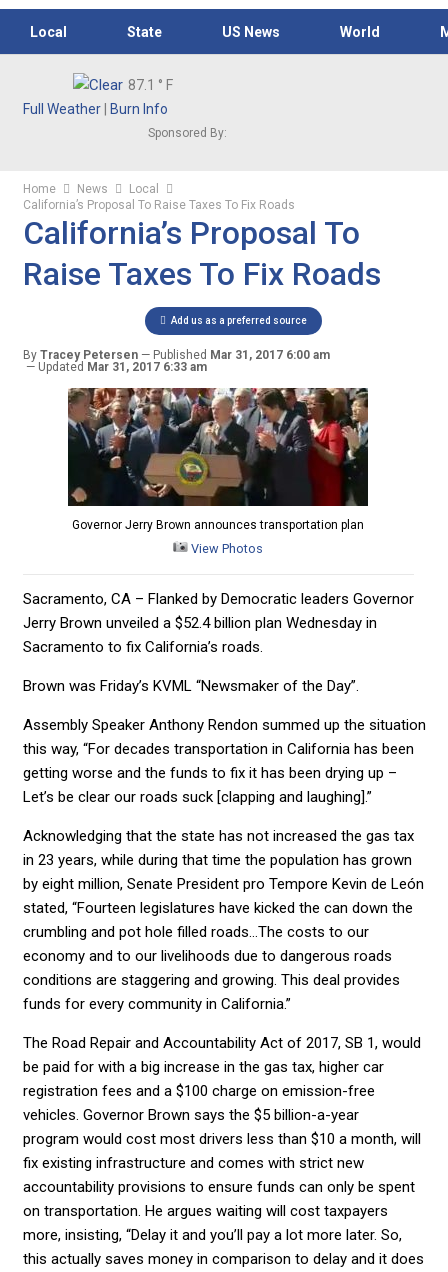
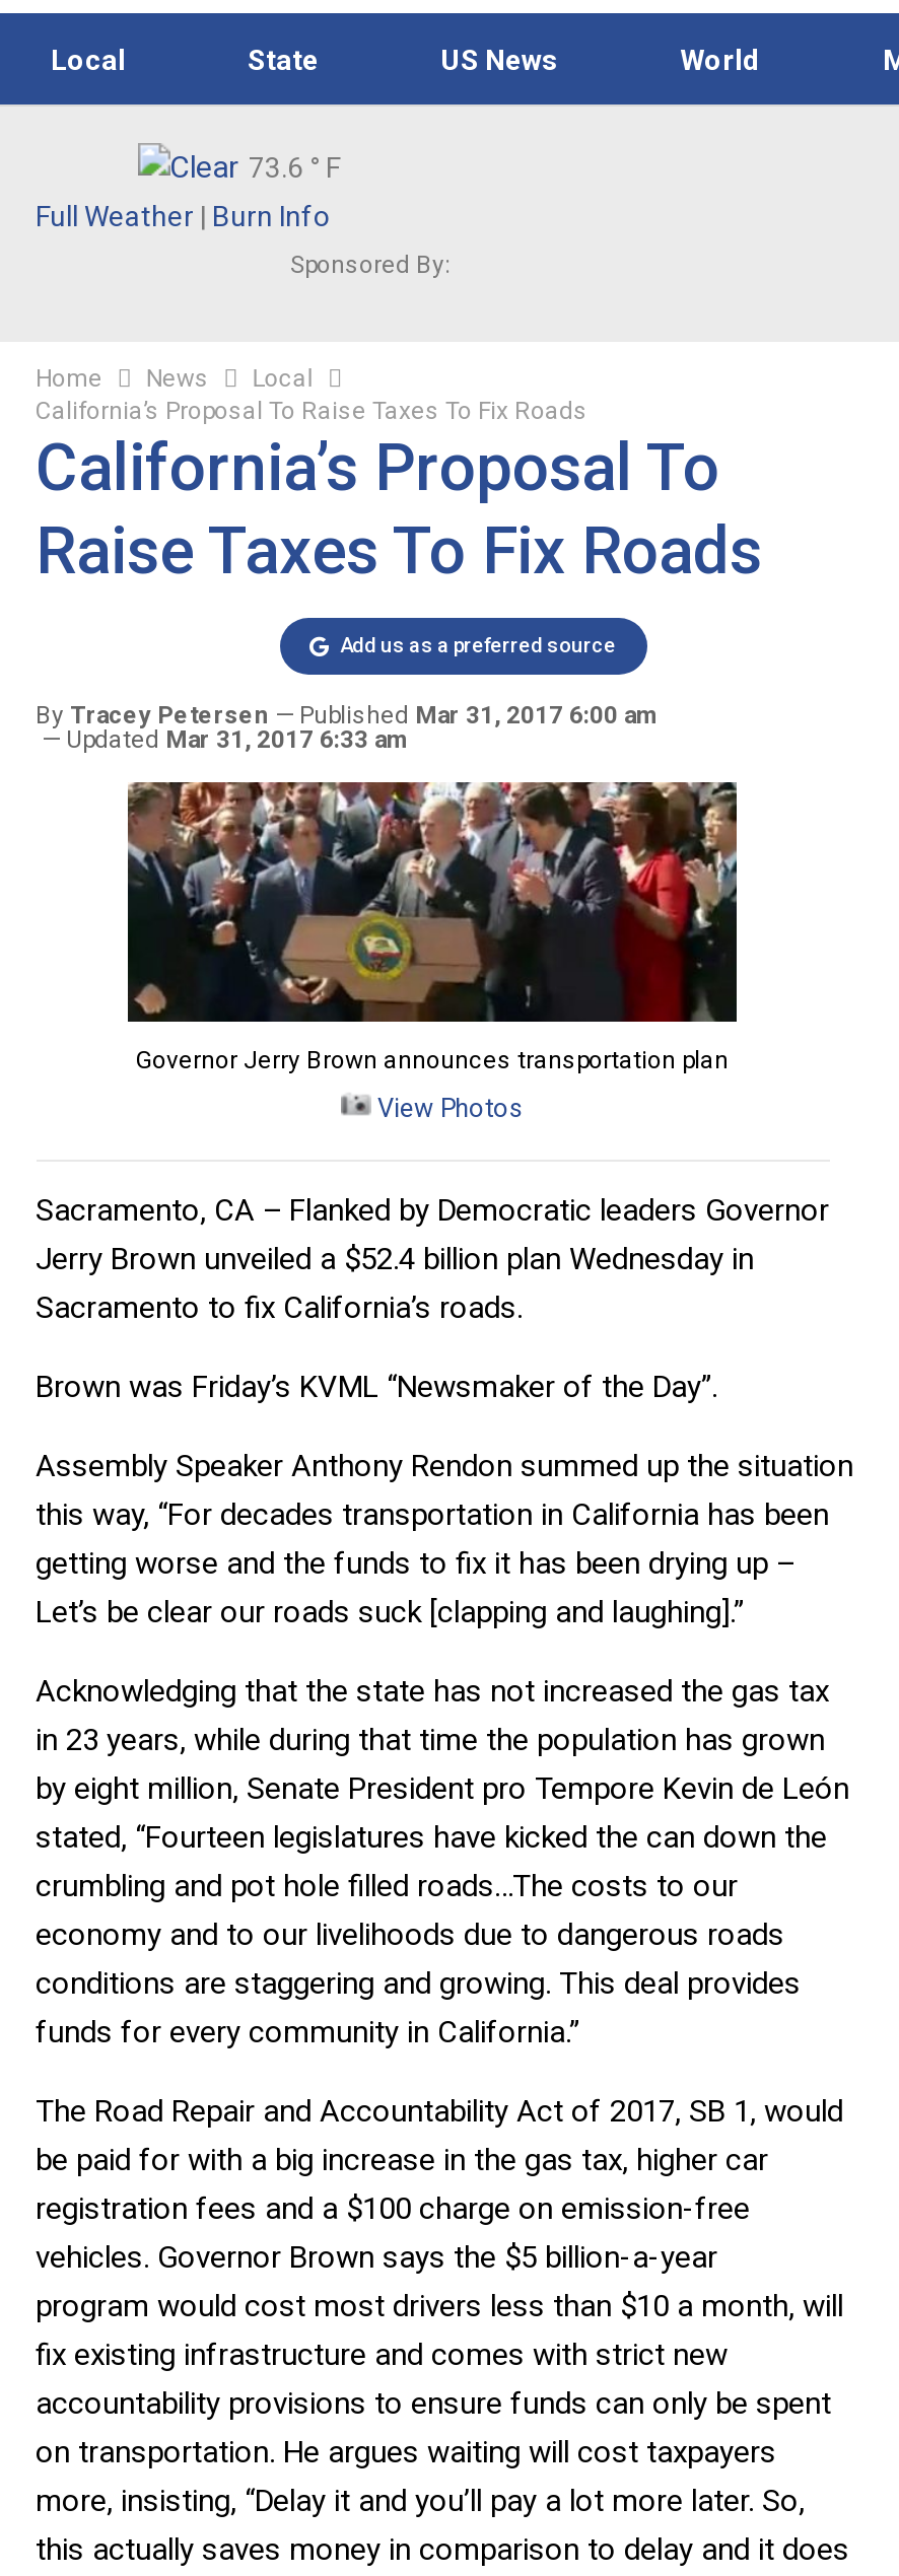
[127,77,172,93] 87.1 ° F -> [249,151,340,184] 73.6 ° F

